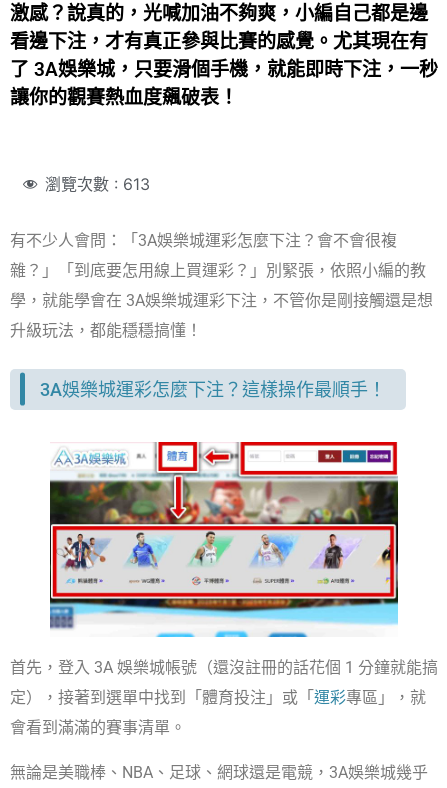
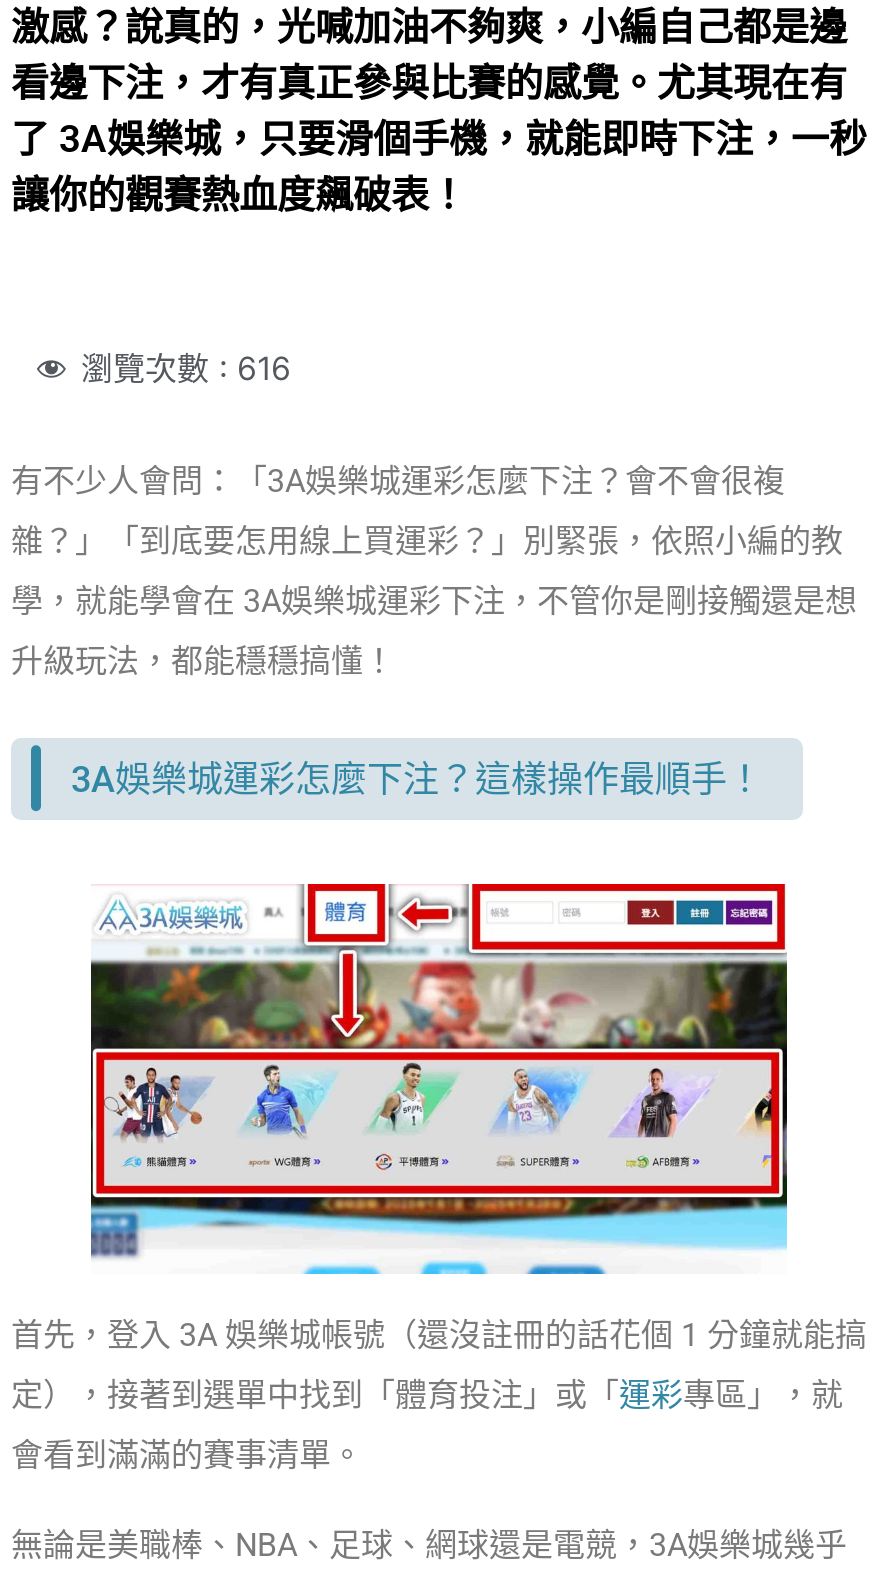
[45,174,150,194] 瀏覽次數 : 613 -> [81,349,291,389] 瀏覽次數 : 616

